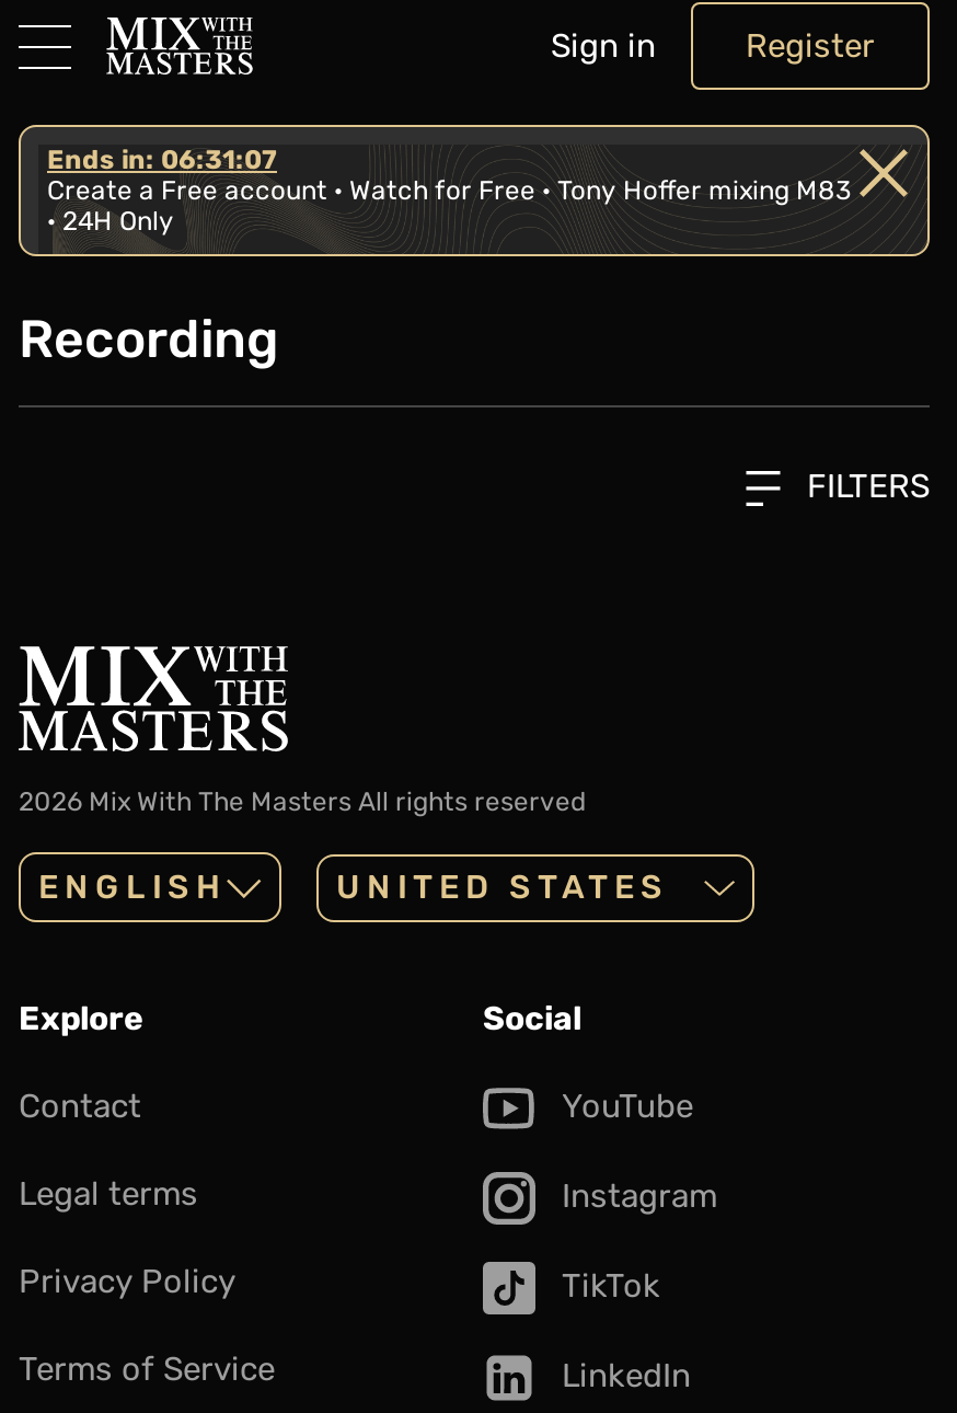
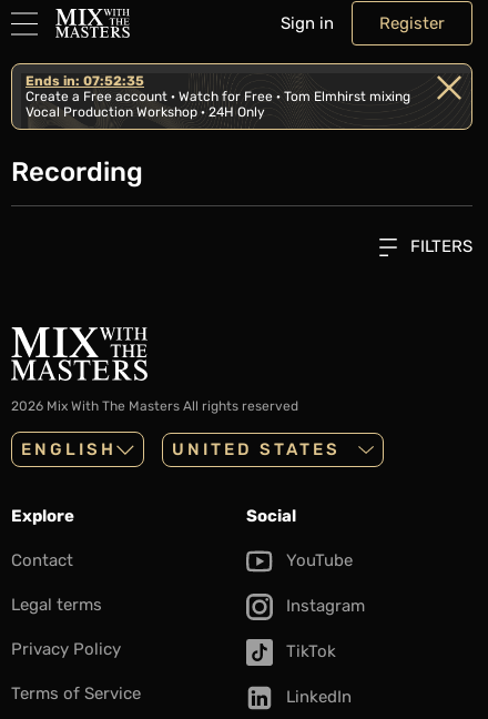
[47,145,851,237] Ends in: 06:31:07 | Create a Free account · Watch for Free · Tony Hoffer mixing M83 | · 24H Only -> [26,73,410,120] Ends in: 07:52:35 | Create a Free account · Watch for Free · Tom Elmhirst mixing | Vocal Production Workshop · 24H Only

